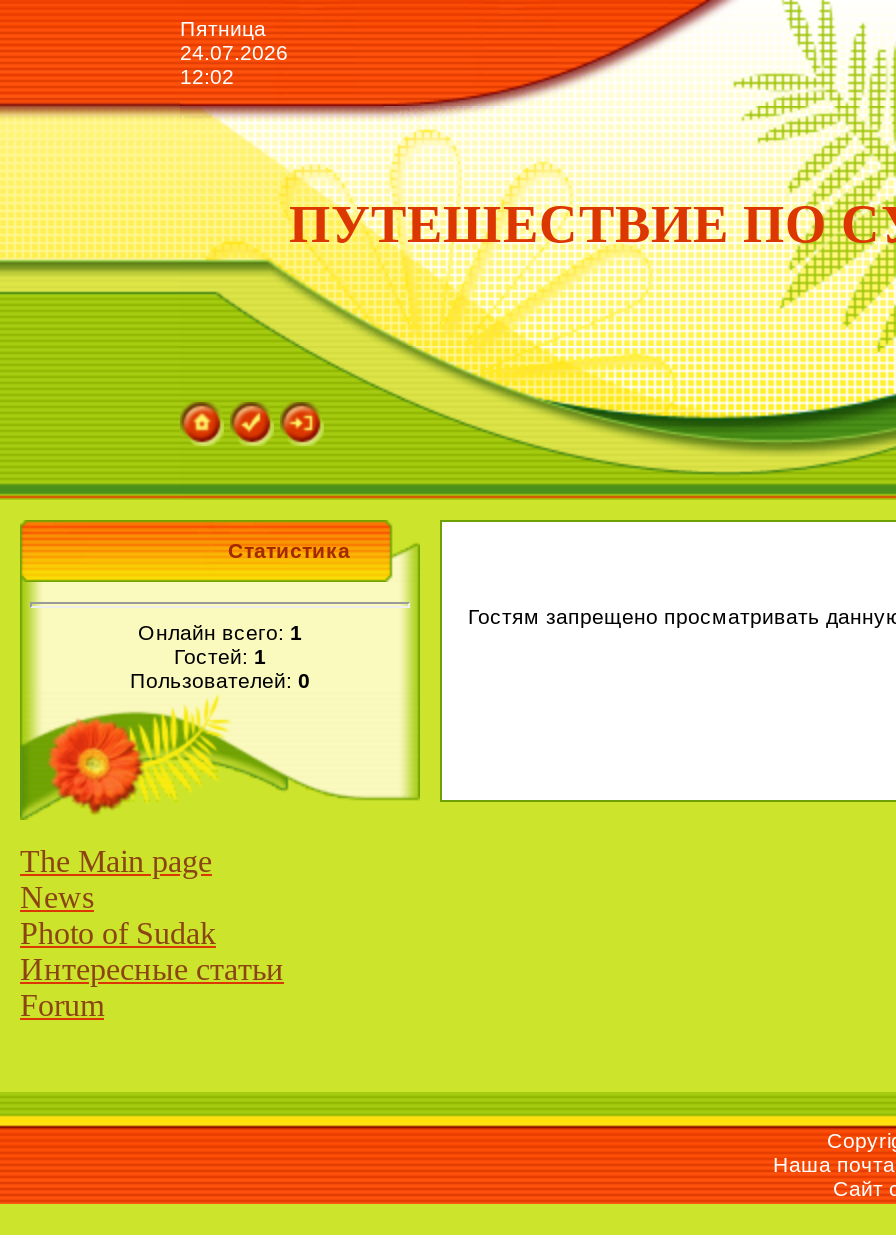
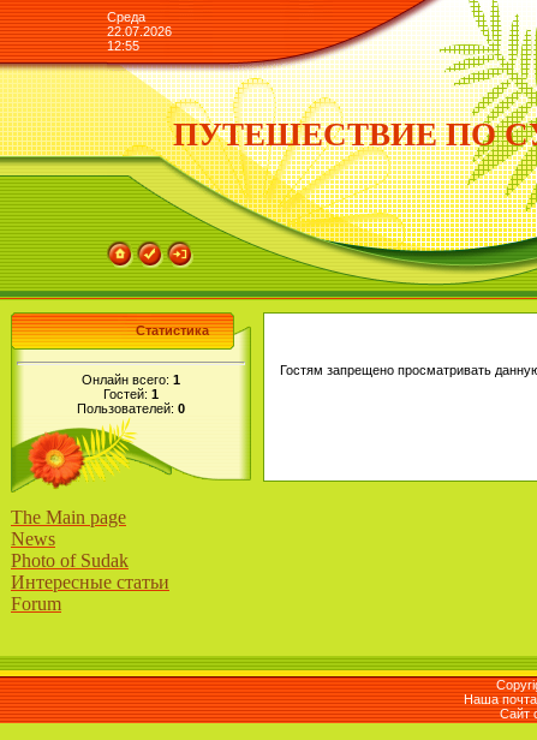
[180,16,288,88] Пятница | 24.07.2026 | 12:02 -> [107,10,172,53] Среда | 22.07.2026 | 12:55

